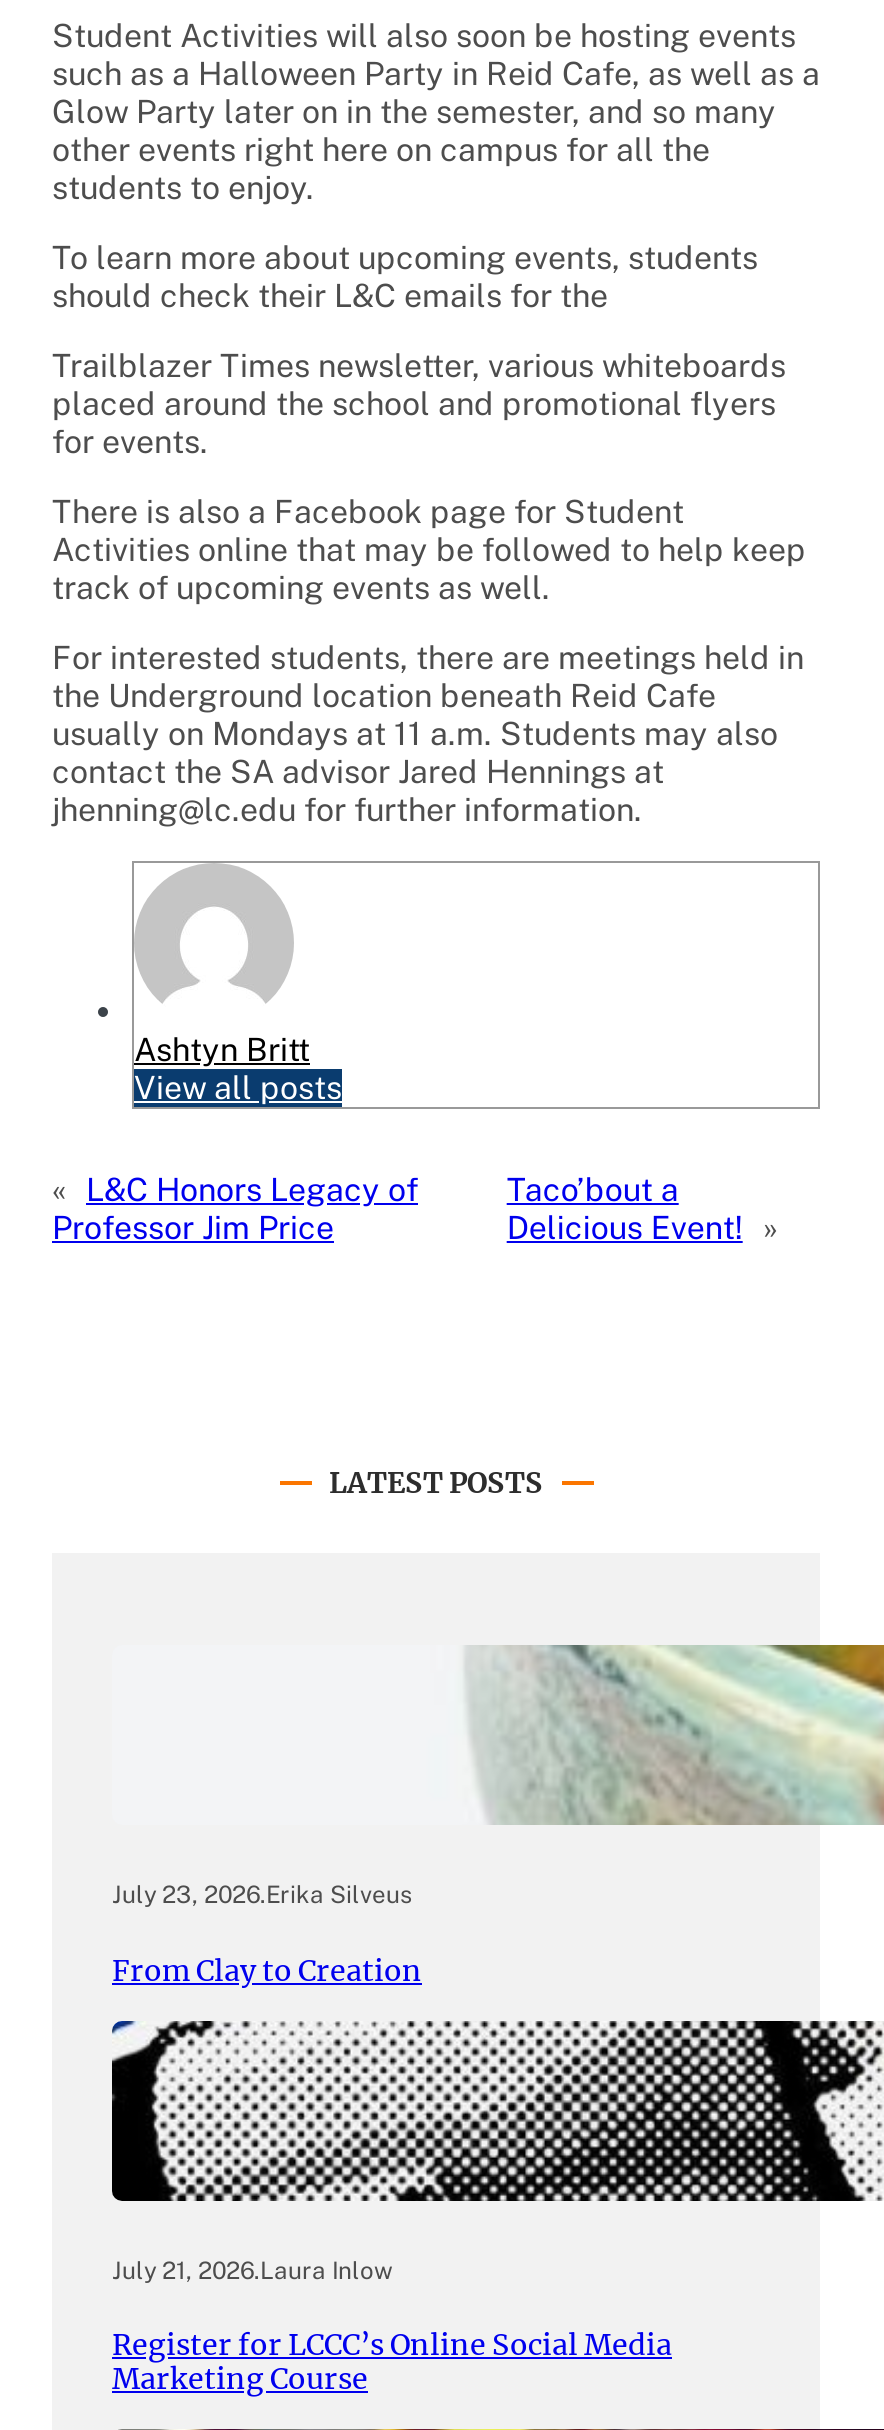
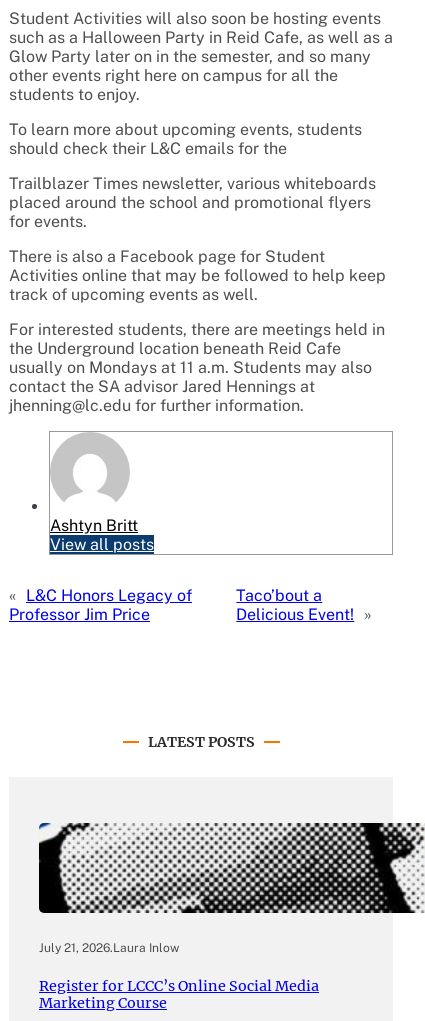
[464,1643,878,1825] [image] -> none
[112,1881,422,1989] July 23, 2026.Erika Silveus | From Clay to Creation -> none

